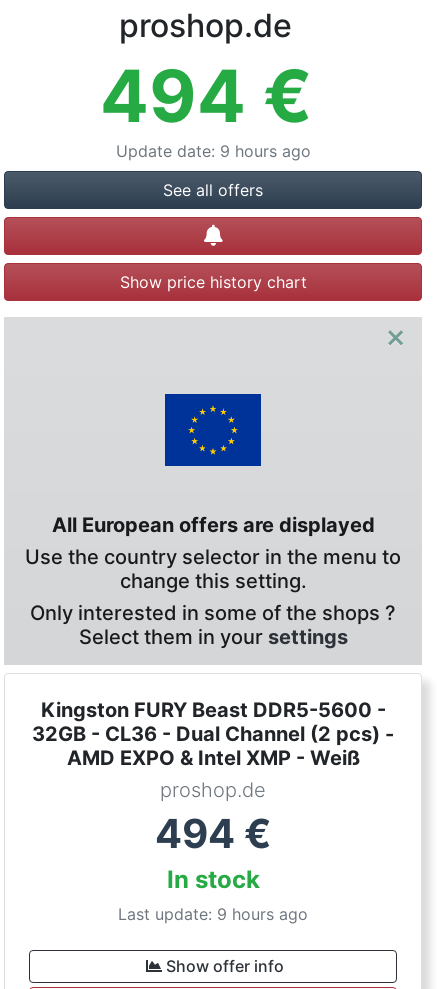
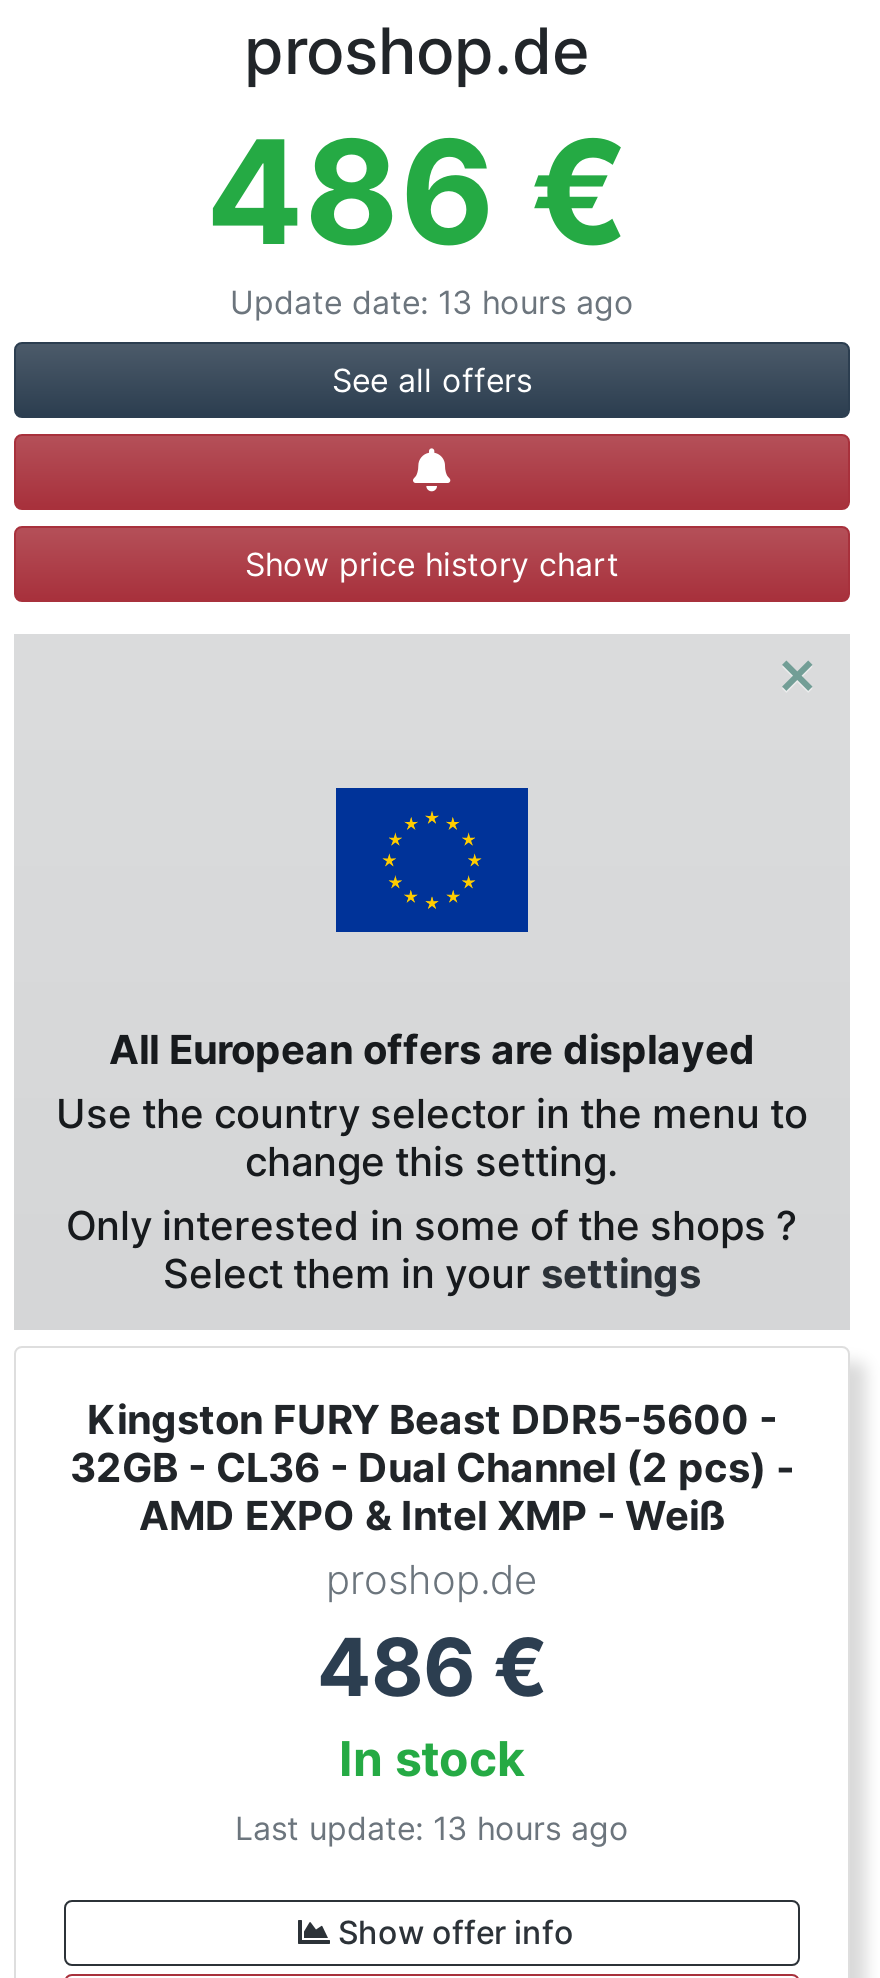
[99,52,311,139] 494 € -> [206,104,628,278] 486 €
[115,141,310,161] Update date: 9 hours ago -> [230,282,634,322] Update date: 13 hours ago
[155,809,271,858] 494 € -> [317,1618,547,1716] 486 €
[118,904,308,924] Last update: 9 hours ago -> [235,1808,629,1848] Last update: 13 hours ago

